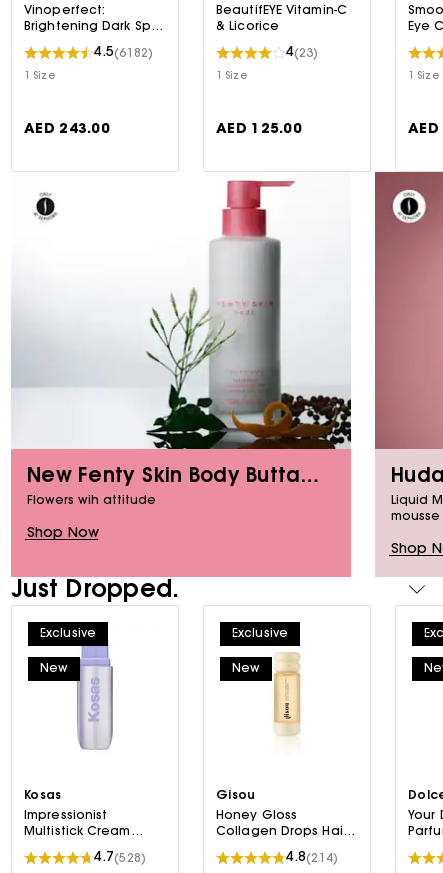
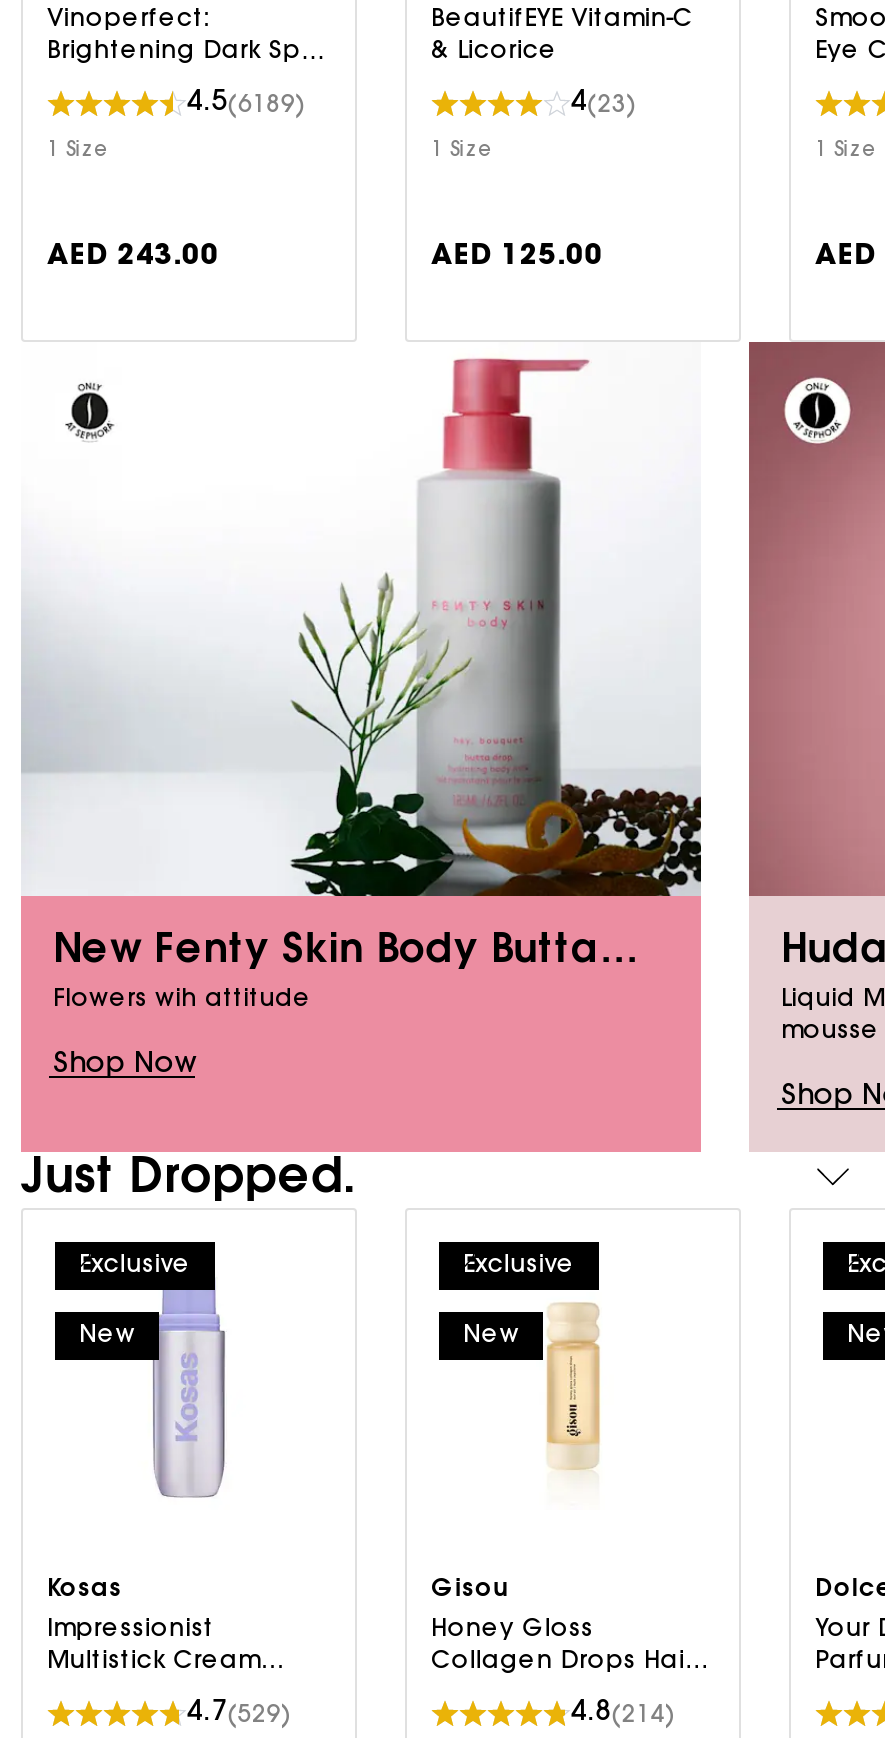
[94,46,153,60] 4.5(6182) -> [187,91,305,119] 4.5(6189)
[94,851,146,865] 4.7(528) -> [187,1700,291,1728] 4.7(529)

